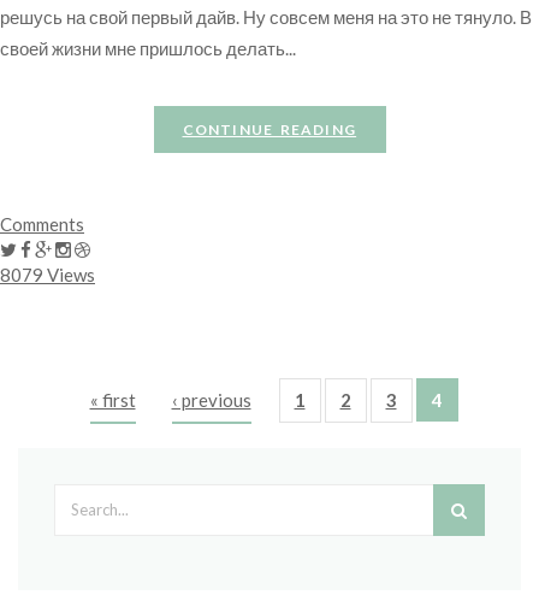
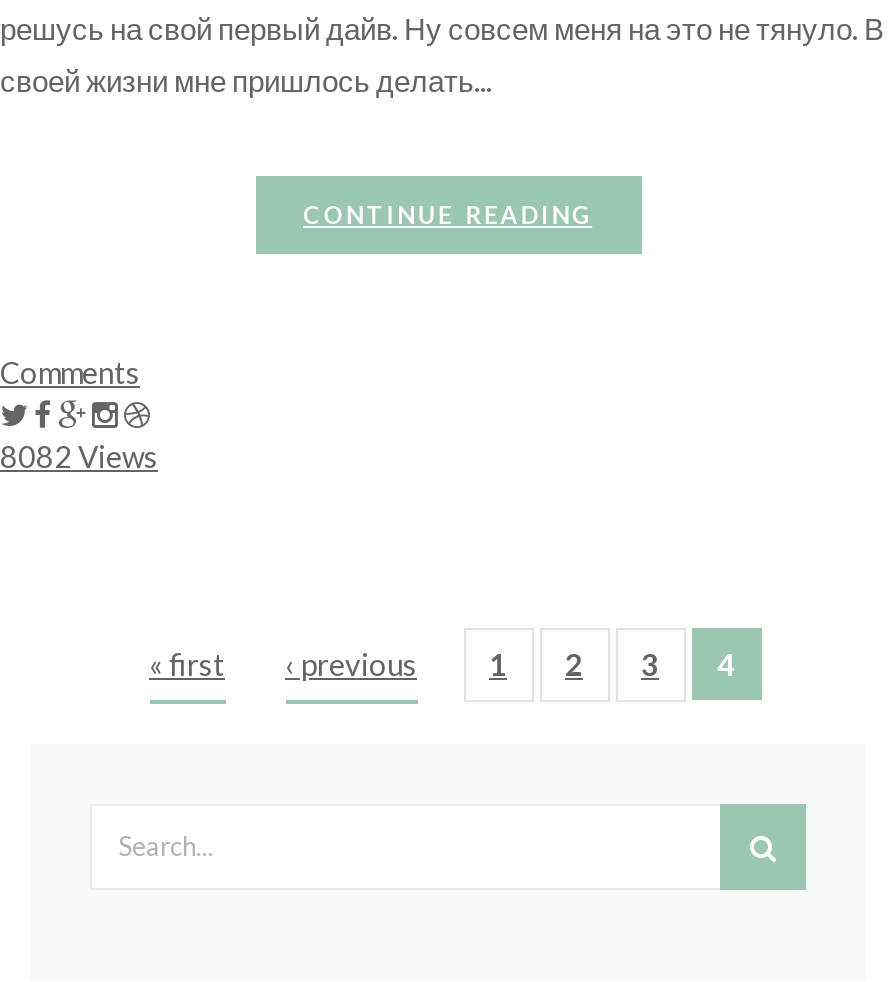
[0,264,95,285] 8079 Views -> [0,438,158,474] 8082 Views

